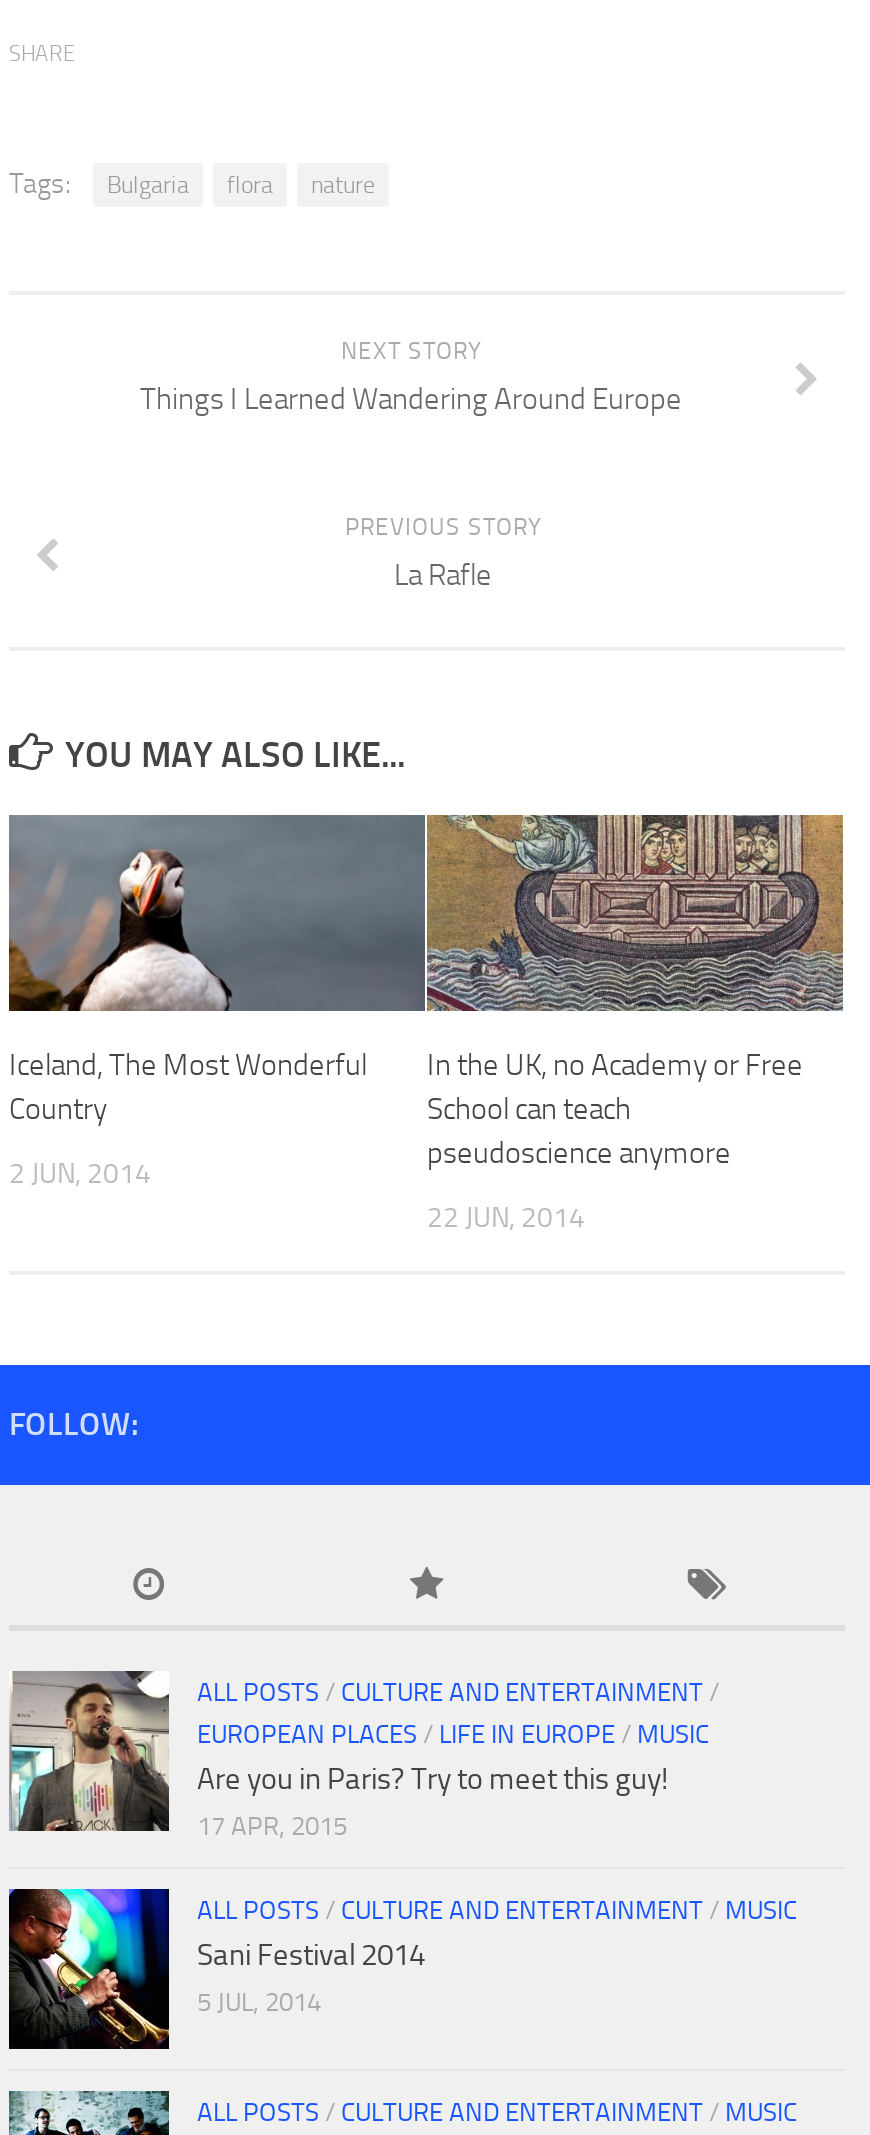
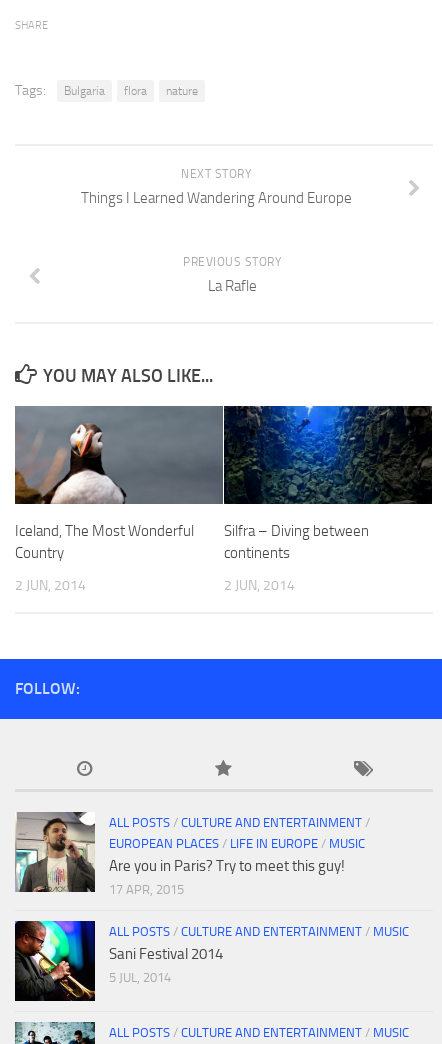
[425,813,845,1170] [image] | In the UK, no Academy or Free | School can teach | pseudoscience anymore -> [224,405,433,562] [image] | Silfra – Diving between | continents
[427,1200,585,1234] 22 JUN, 2014 -> [224,577,295,594] 2 JUN, 2014

